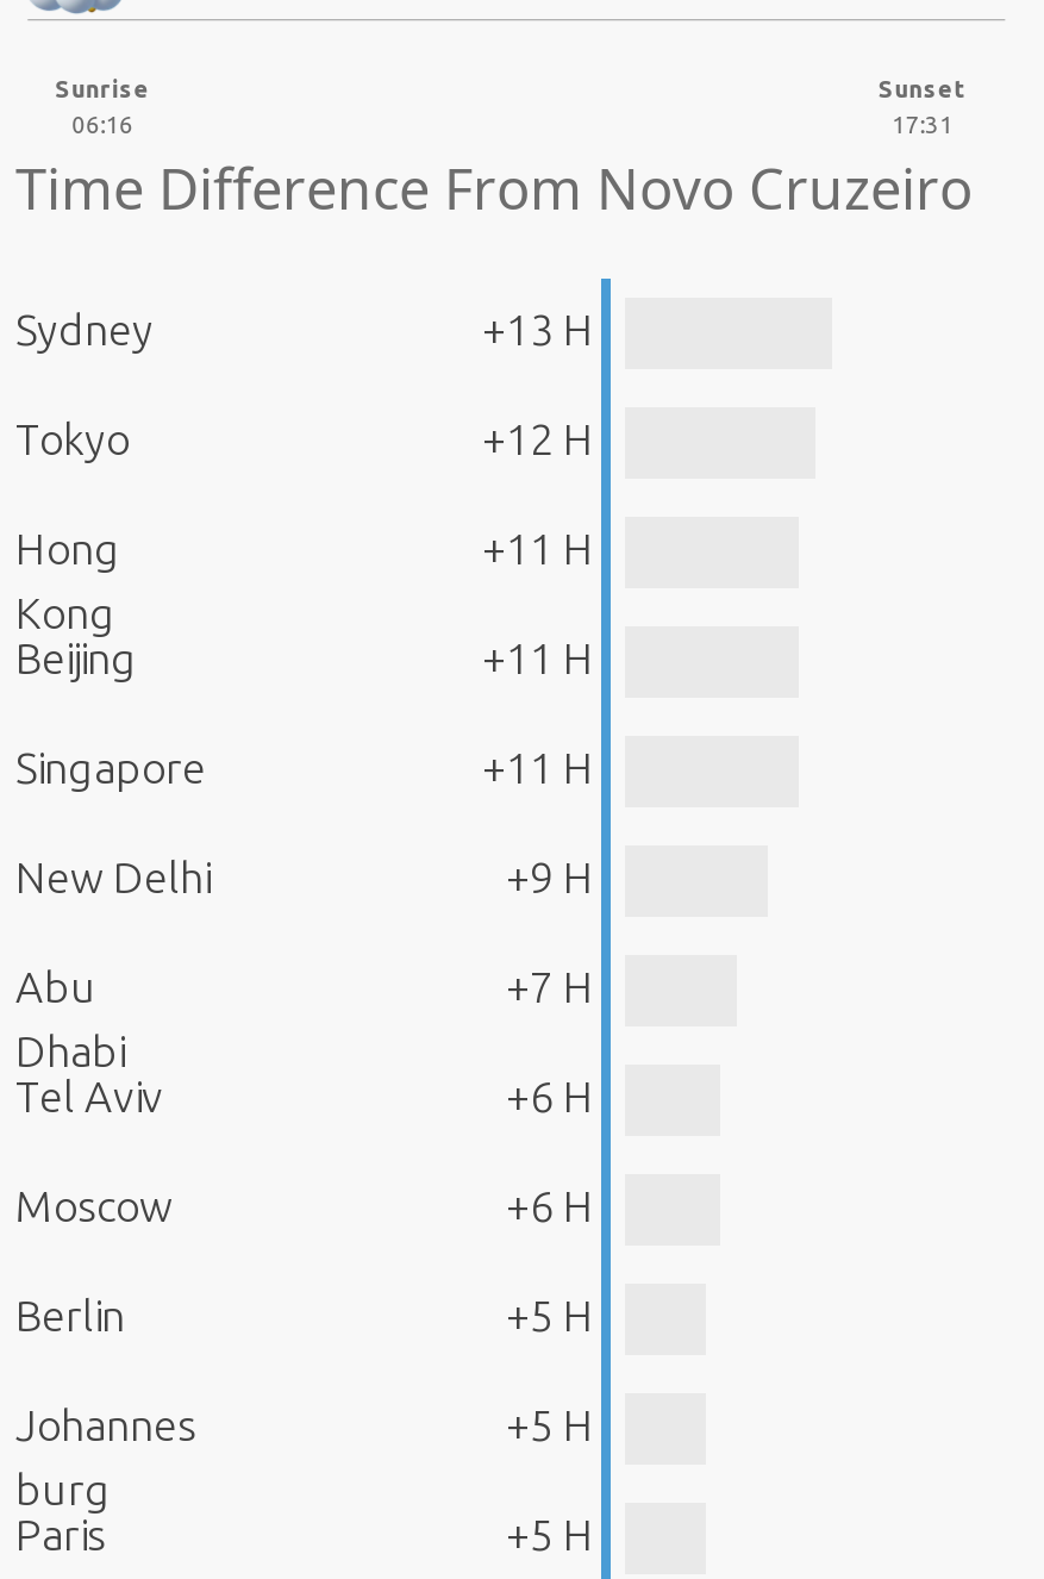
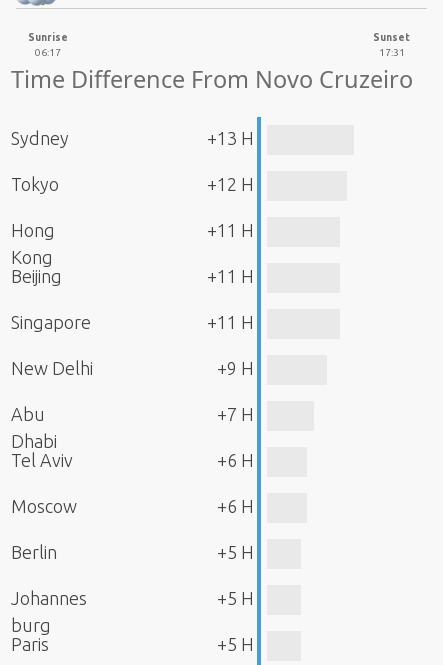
[72,111,134,137] 06:16 -> [35,47,61,58] 06:17

